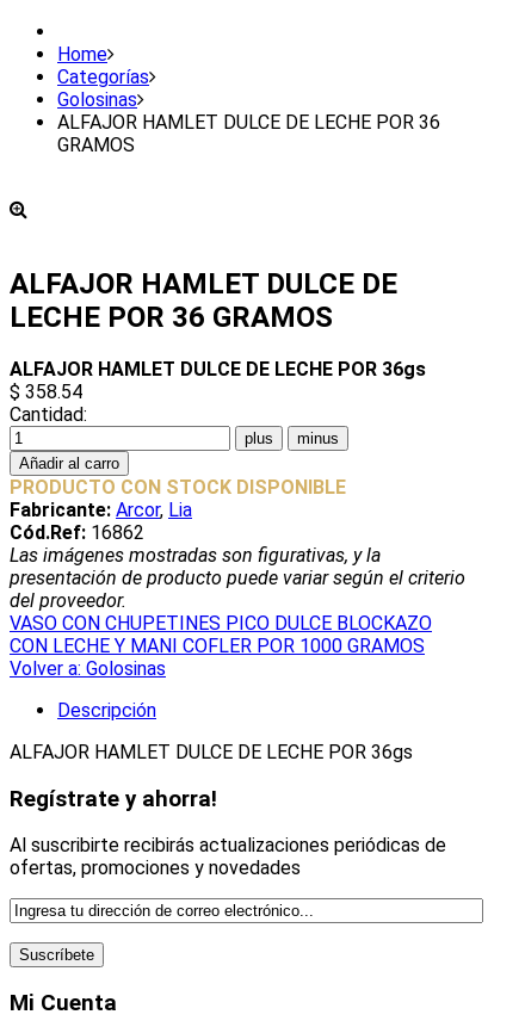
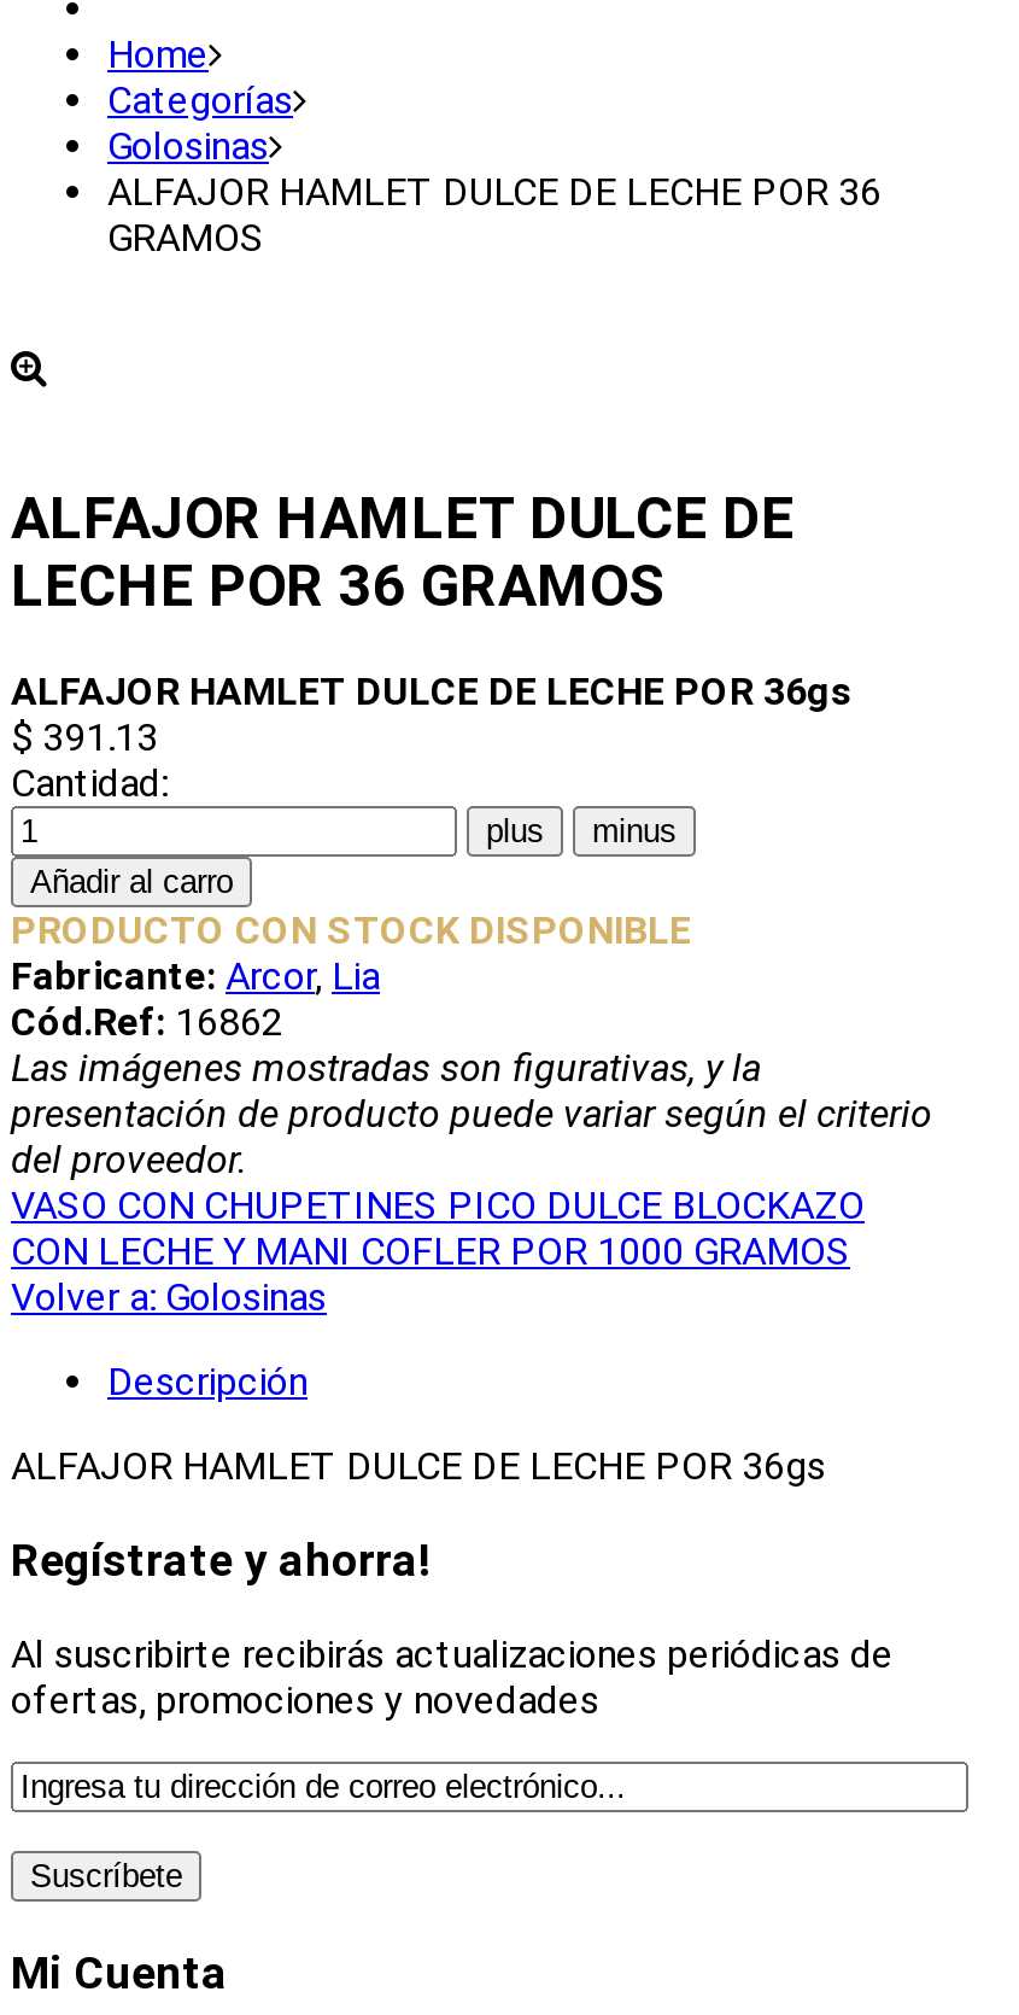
[10,380,82,403] $ 358.54 -> [11,714,158,760] $ 391.13

